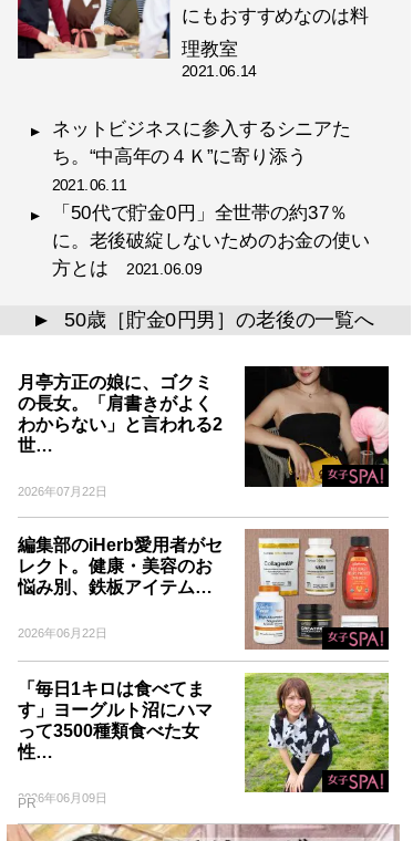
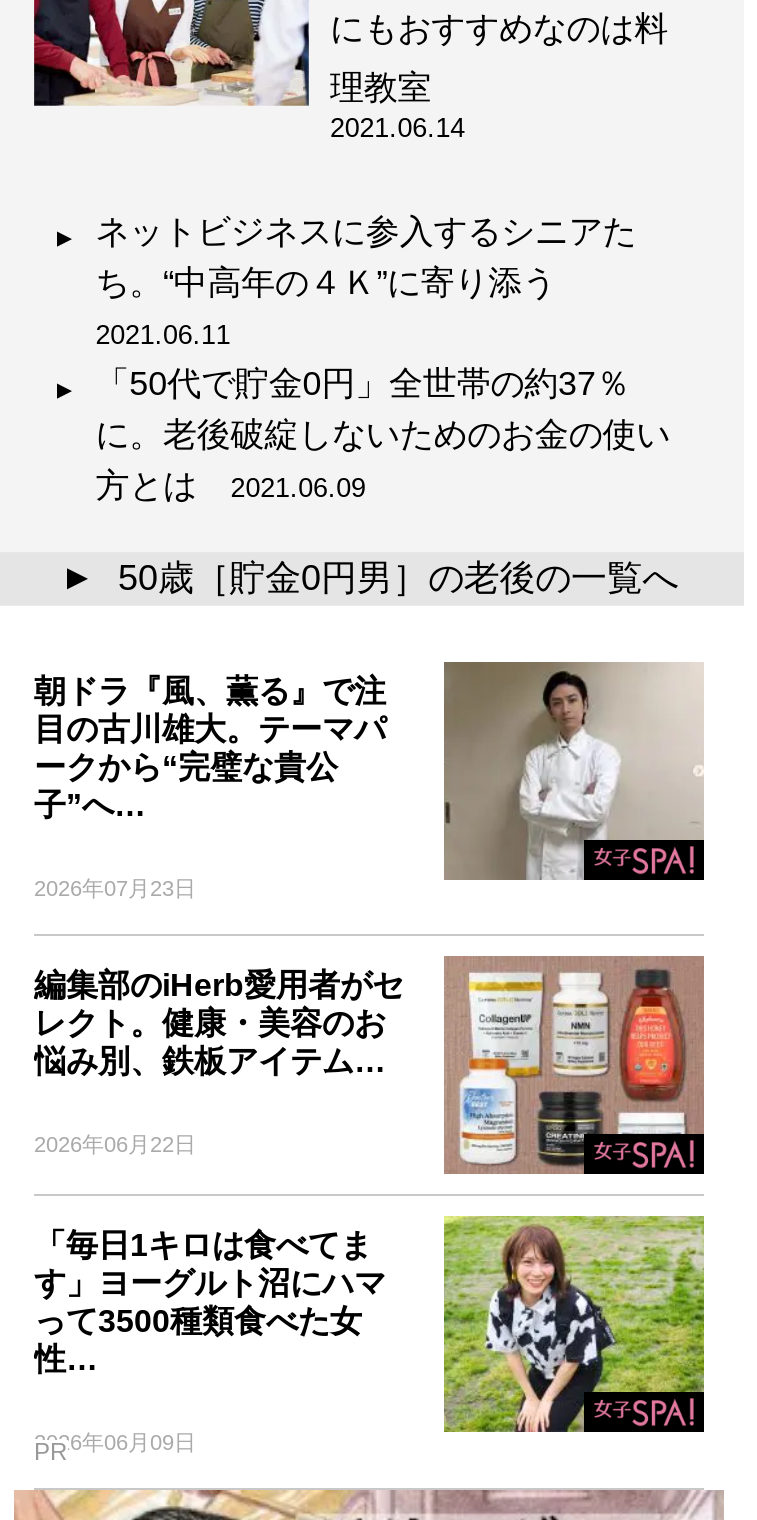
[18,365,390,488] [image] | 月亭方正の娘に、ゴクミ | の長女。「肩書きがよく | わからない」と言われる2 | 世… -> [34,660,704,882] [image] | 朝ドラ『風、薫る』で注 | 目の古川雄大。テーマパ | ークから“完璧な貴公 | 子”へ…
[18,485,107,498] 2026年07月22日 -> [34,876,196,900] 2026年07月23日

